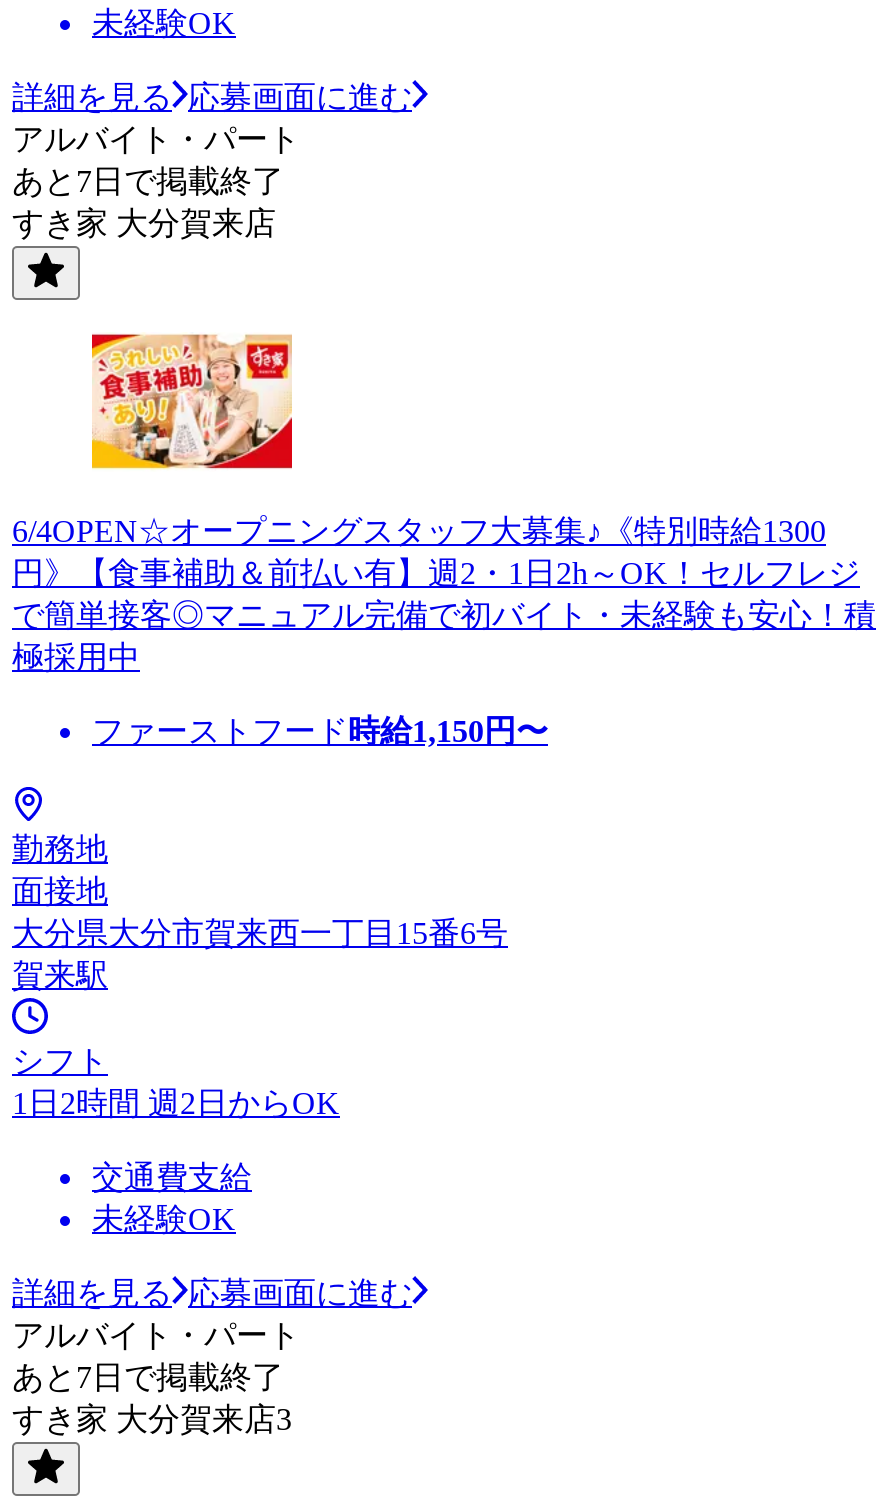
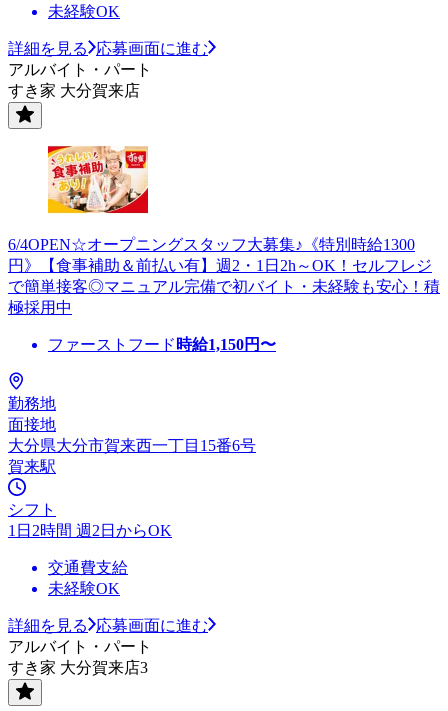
[12,164,284,198] あと7日で掲載終了 -> none
[12,1360,284,1394] あと7日で掲載終了 -> none

